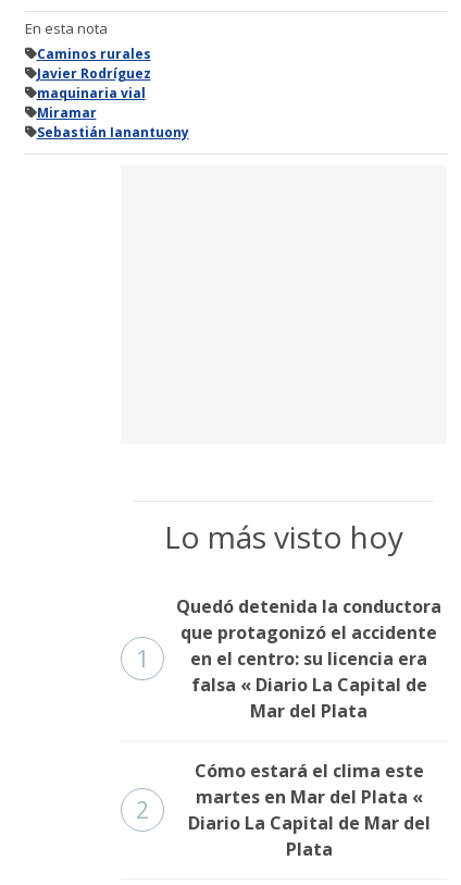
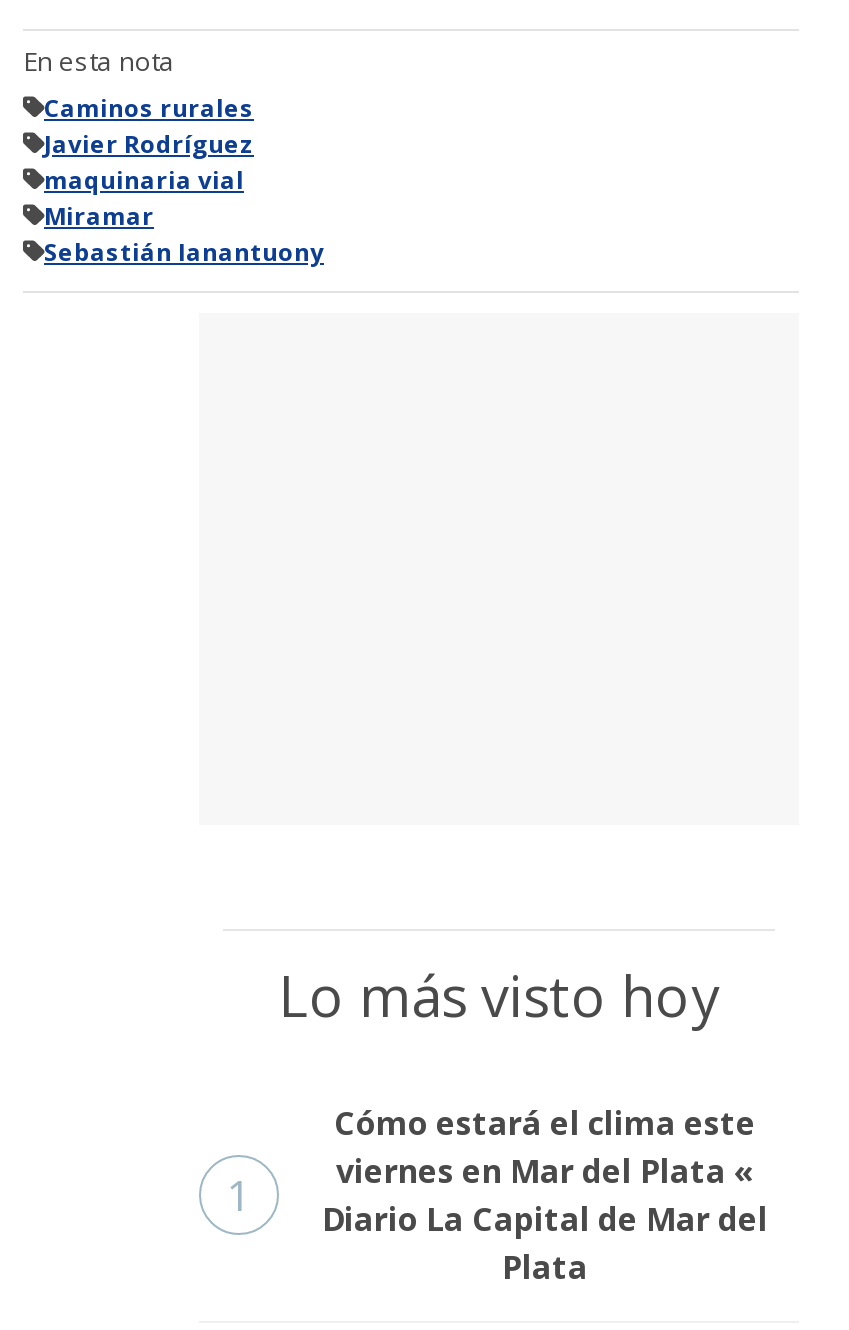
[136,594,441,825] Quedó detenida la conductora | que protagonizó el accidente | en el centro: su licencia era | falsa « Diario La Capital de | Mar del Plata | 2 -> none
[195,785,422,809] martes en Mar del Plata « -> [336,1149,754,1193] viernes en Mar del Plata «

